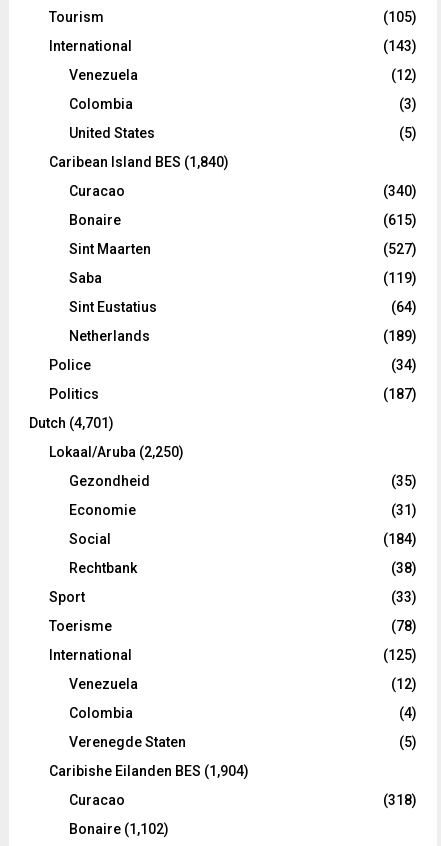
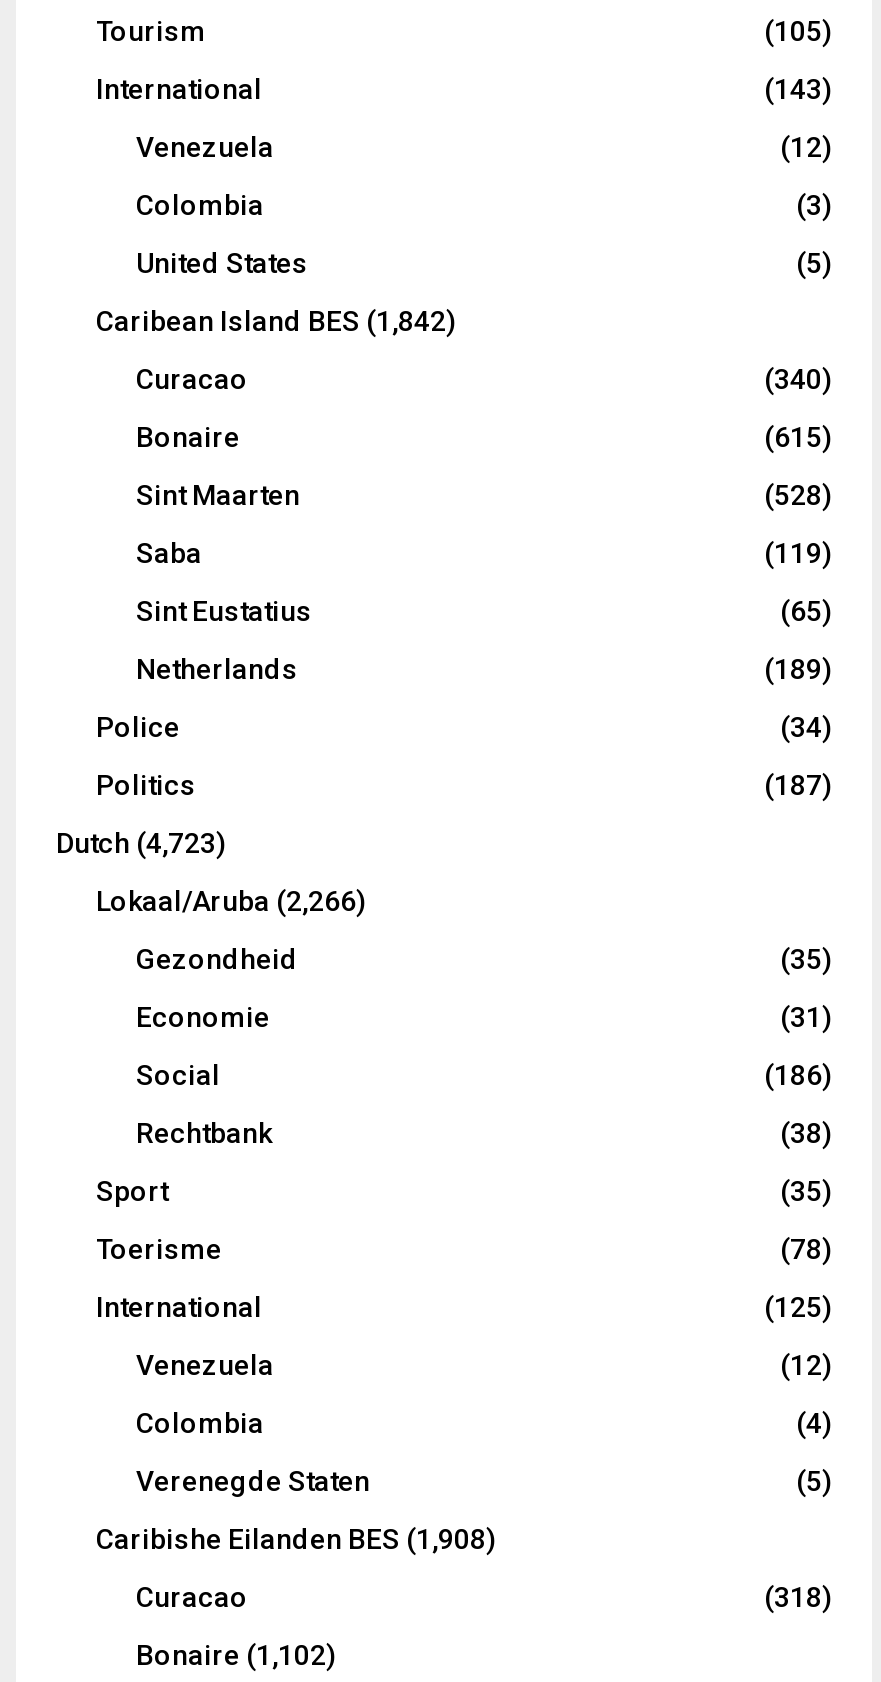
[49,154,229,170] Caribean Island BES (1,840) -> [96,304,456,336] Caribean Island BES (1,842)
[383,241,417,257] (527) -> [764,478,832,510] (528)
[391,299,417,315] (64) -> [780,594,832,626] (65)
[29,415,114,431] Dutch (4,701) -> [56,826,226,858] Dutch (4,723)
[49,444,184,460] Lokaal/Aruba (2,250) -> [96,884,366,916] Lokaal/Aruba (2,266)
[383,531,417,547] (184) -> [764,1058,832,1090] (186)
[391,589,417,605] (33) -> [780,1174,832,1206] (35)
[49,763,249,779] Caribishe Eilanden BES (1,904) -> [96,1522,496,1554] Caribishe Eilanden BES (1,908)

